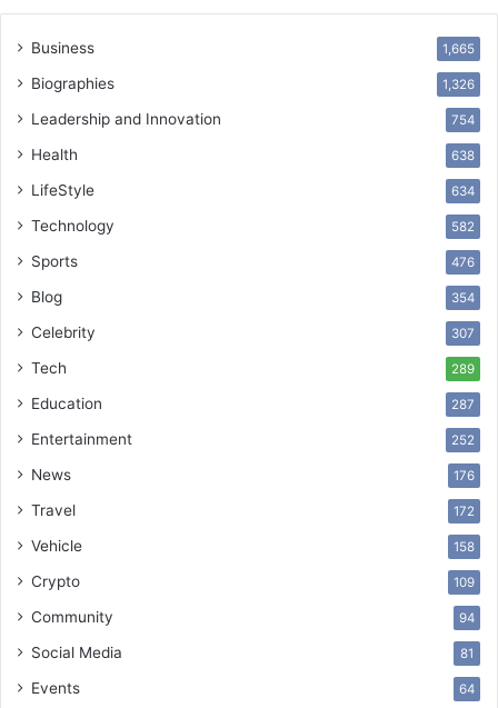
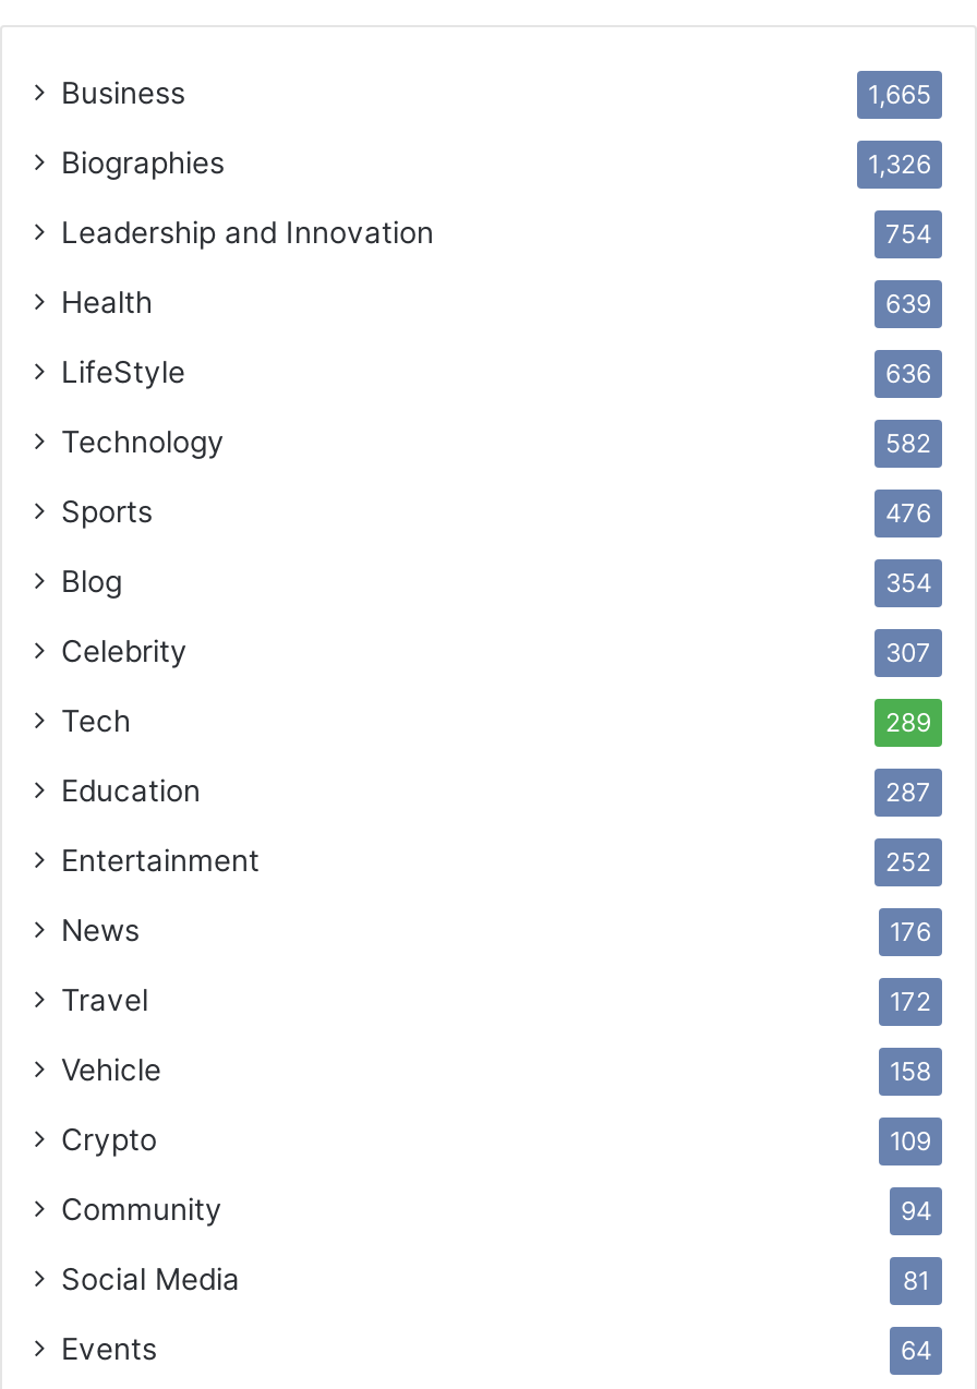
[451,148,475,163] 638 -> [885,289,931,319] 639
[451,183,475,199] 634 -> [885,359,931,389] 636

